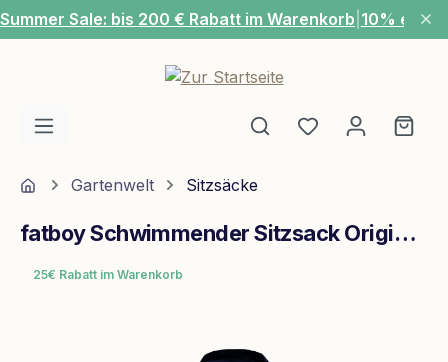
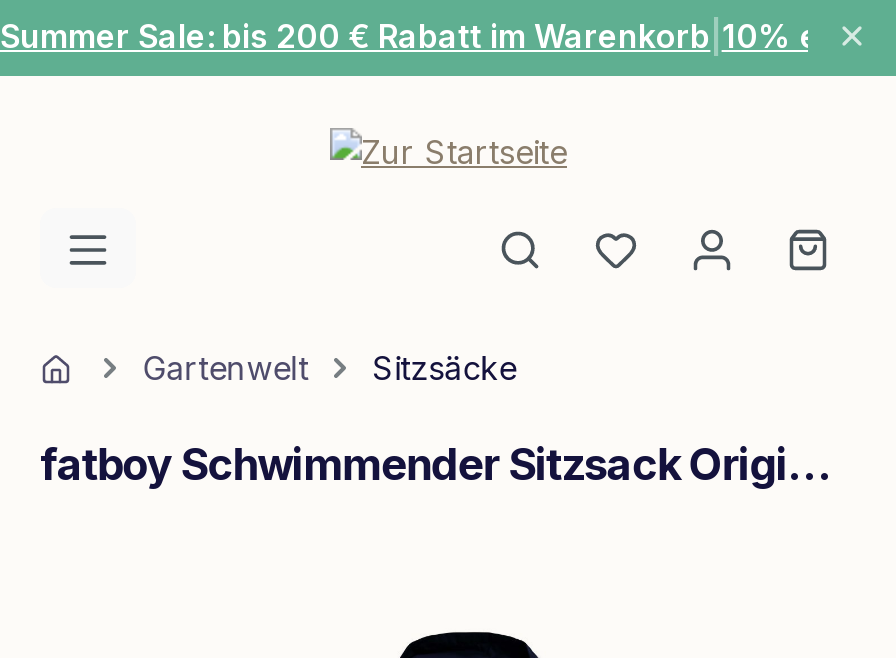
[33,267,183,282] 25€ Rabatt im Warenkorb -> none

